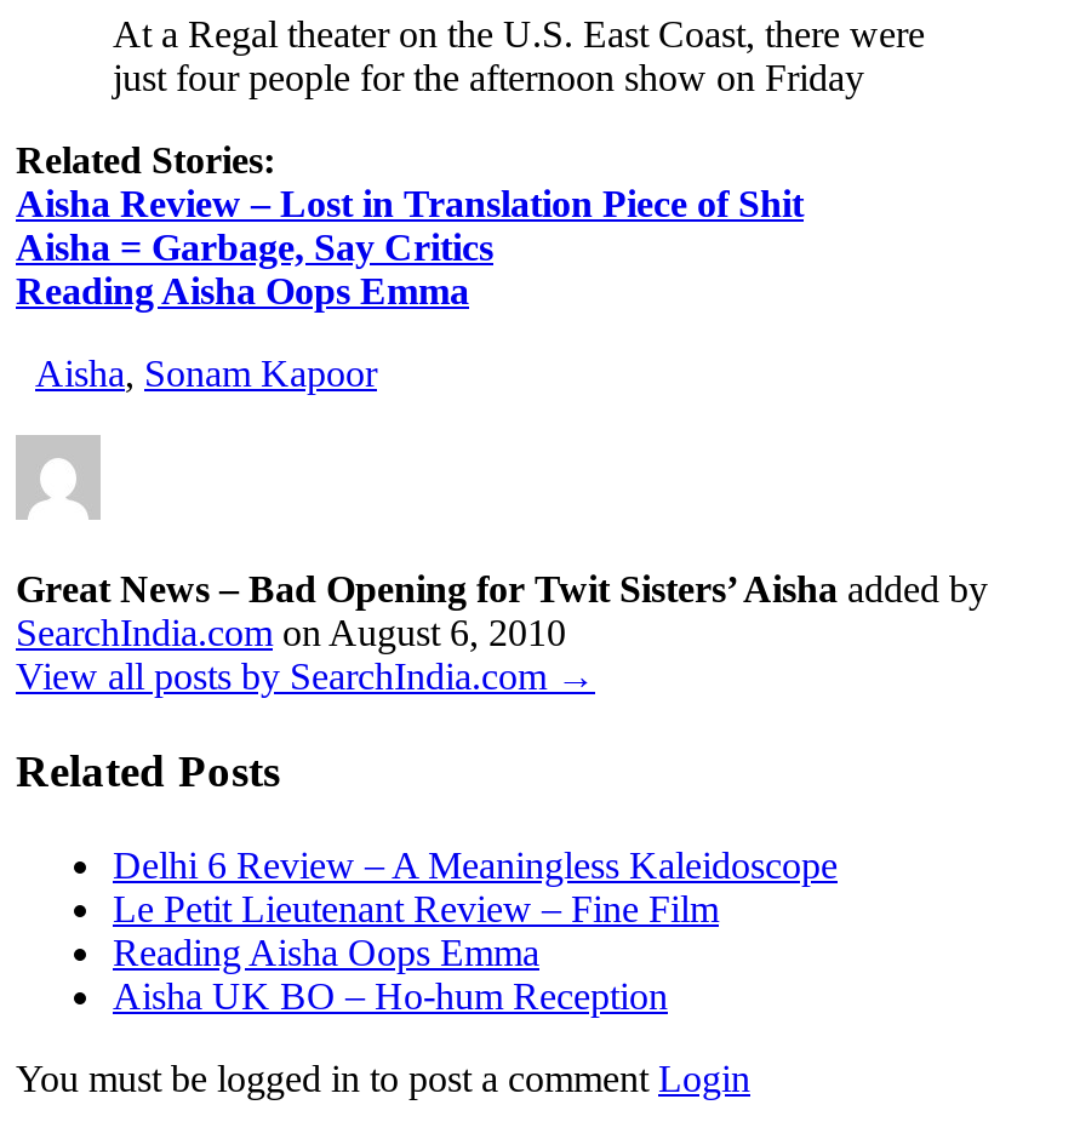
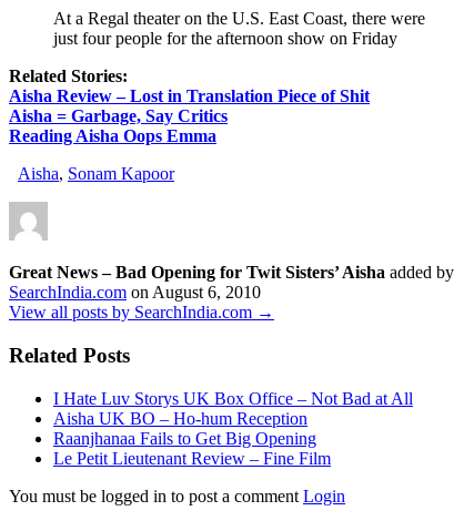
[113,844,838,972] Delhi 6 Review – A Meaningless Kaleidoscope | Reading Aisha Oops Emma -> [53,389,413,408] I Hate Luv Storys UK Box Office – Not Bad at All
moved [113,887,719,929] -> [53,449,331,467]: Le Petit Lieutenant Review – Fine Film
moved [113,975,668,1016] -> [53,409,307,428]: Aisha UK BO – Ho-hum Reception
none -> [53,429,316,448] Raanjhanaa Fails to Get Big Opening

